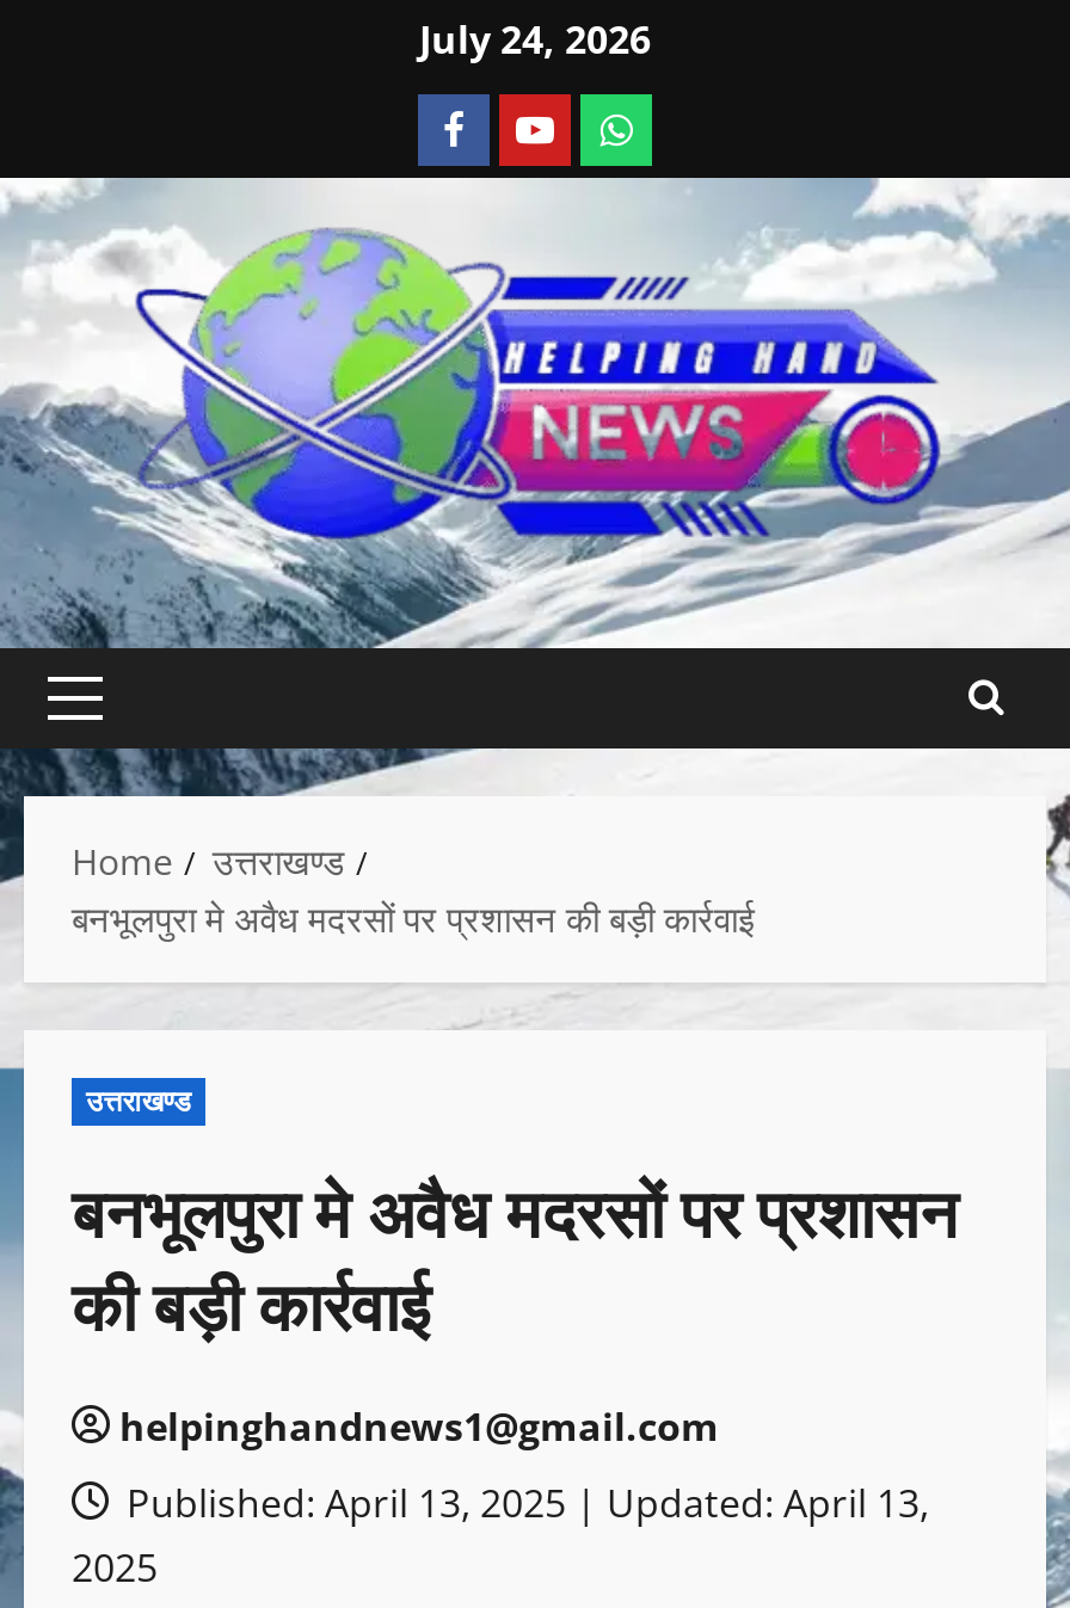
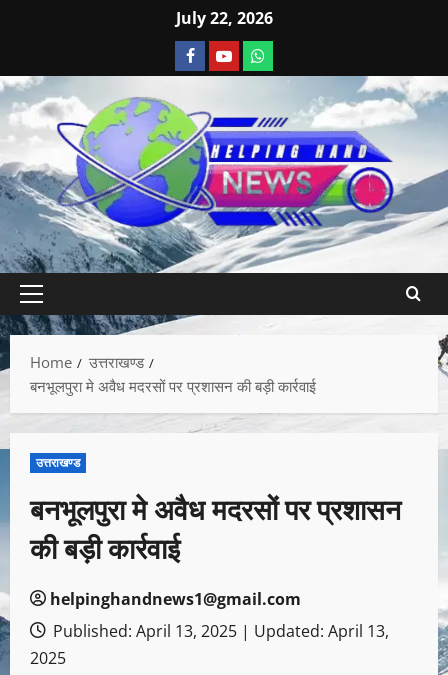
[419,13,651,66] July 24, 2026 -> [175,7,272,29] July 22, 2026

